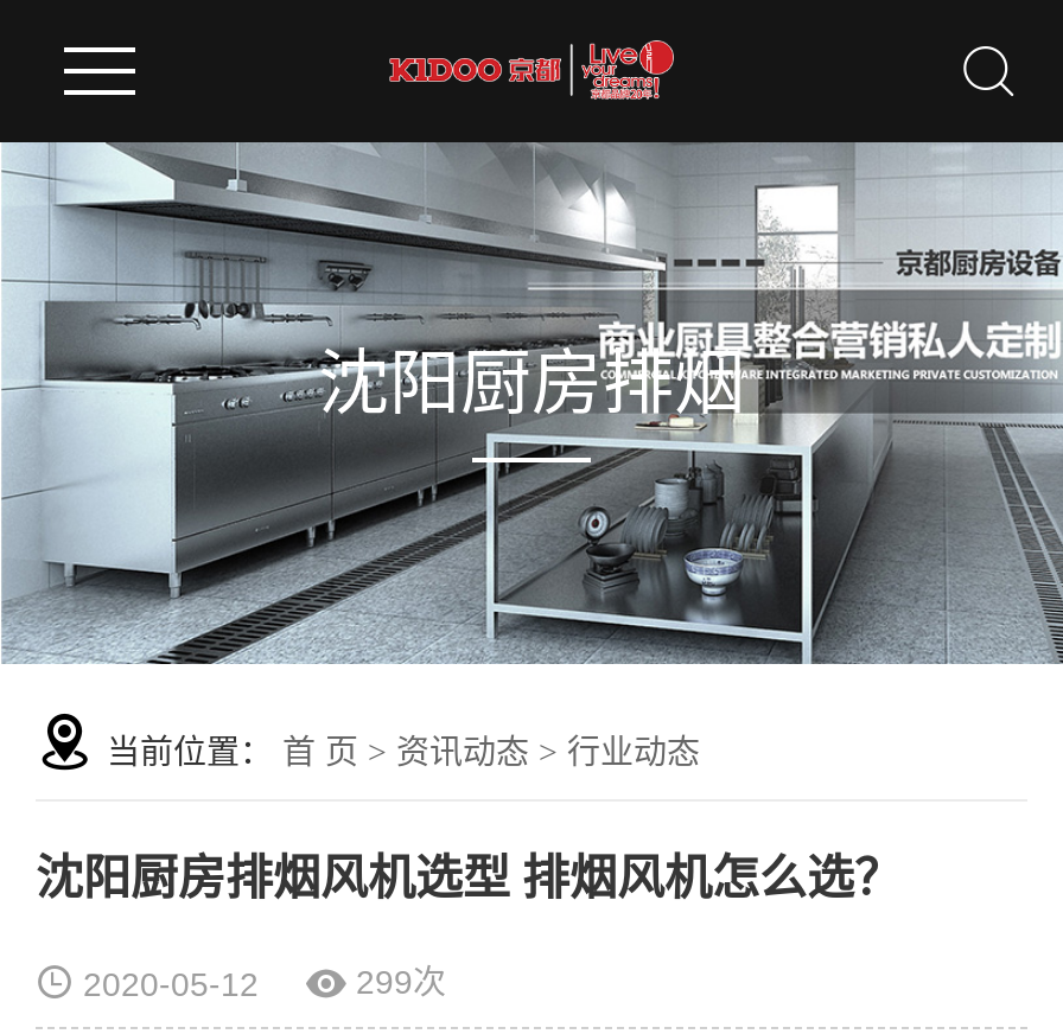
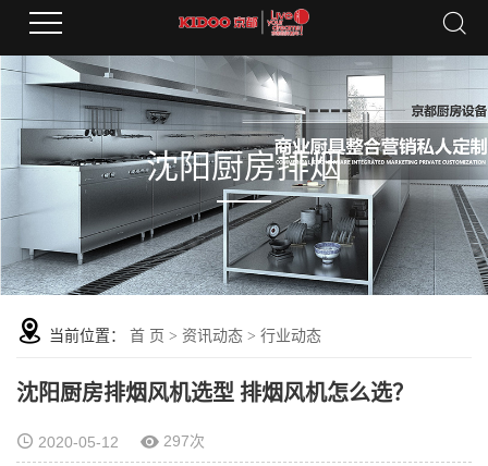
[356,963,446,1001] 299次 -> [163,432,205,450] 297次

